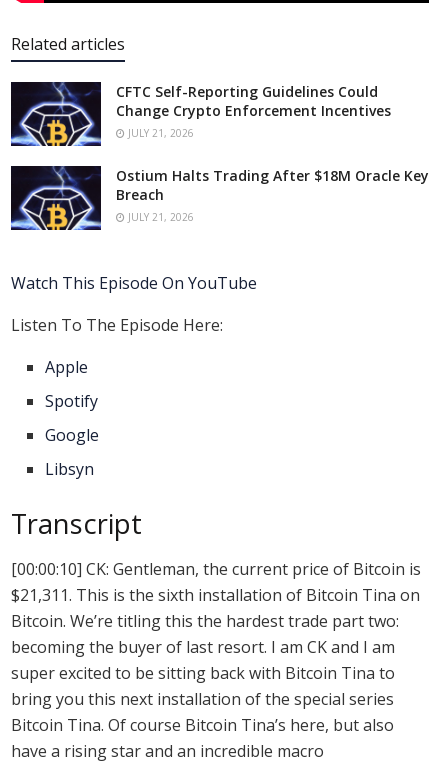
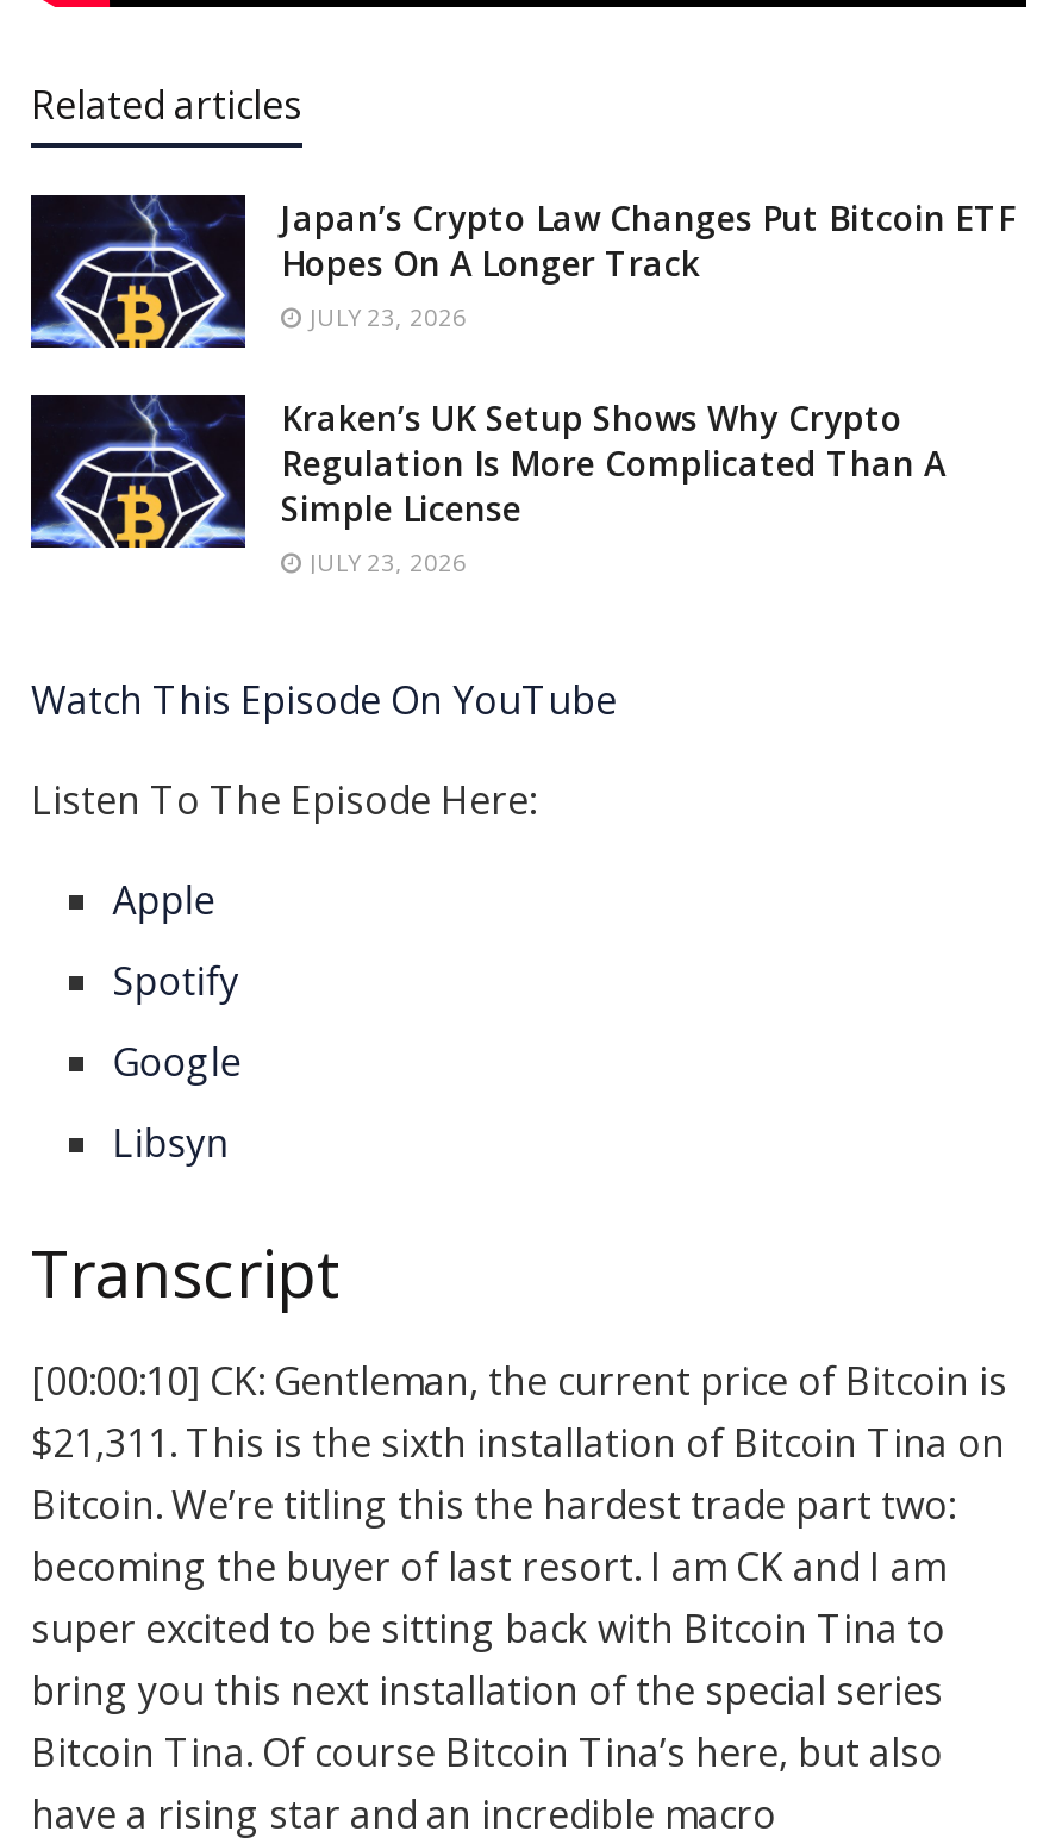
[116,82,391,140] CFTC Self-Reporting Guidelines Could | Change Crypto Enforcement Incentives | JULY 21, 2026 -> [281,195,1014,333] Japan’s Crypto Law Changes Put Bitcoin ETF | Hopes On A Longer Track | JULY 23, 2026
[116,166,429,224] Ostium Halts Trading After $18M Oracle Key | Breach | JULY 21, 2026 -> [281,395,945,579] Kraken’s UK Setup Shows Why Crypto | Regulation Is More Complicated Than A | Simple License | JULY 23, 2026

